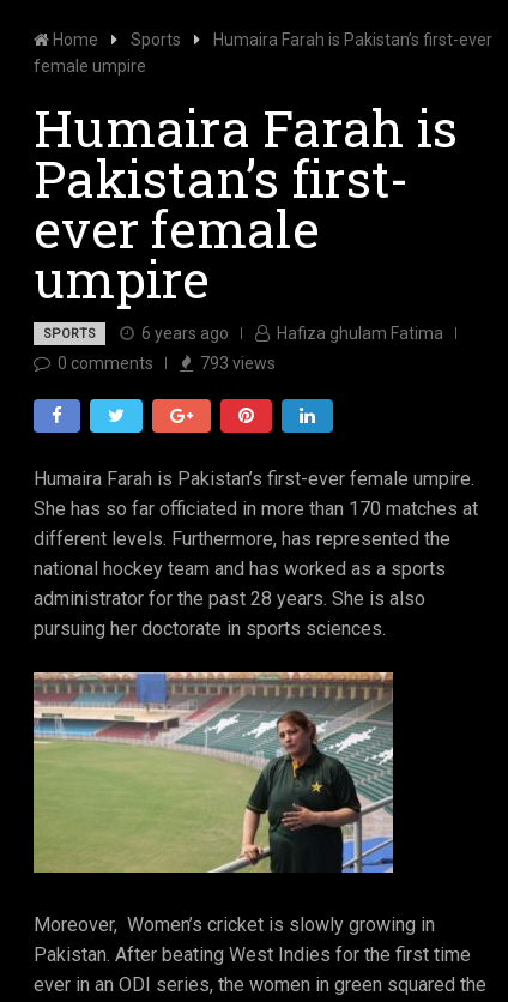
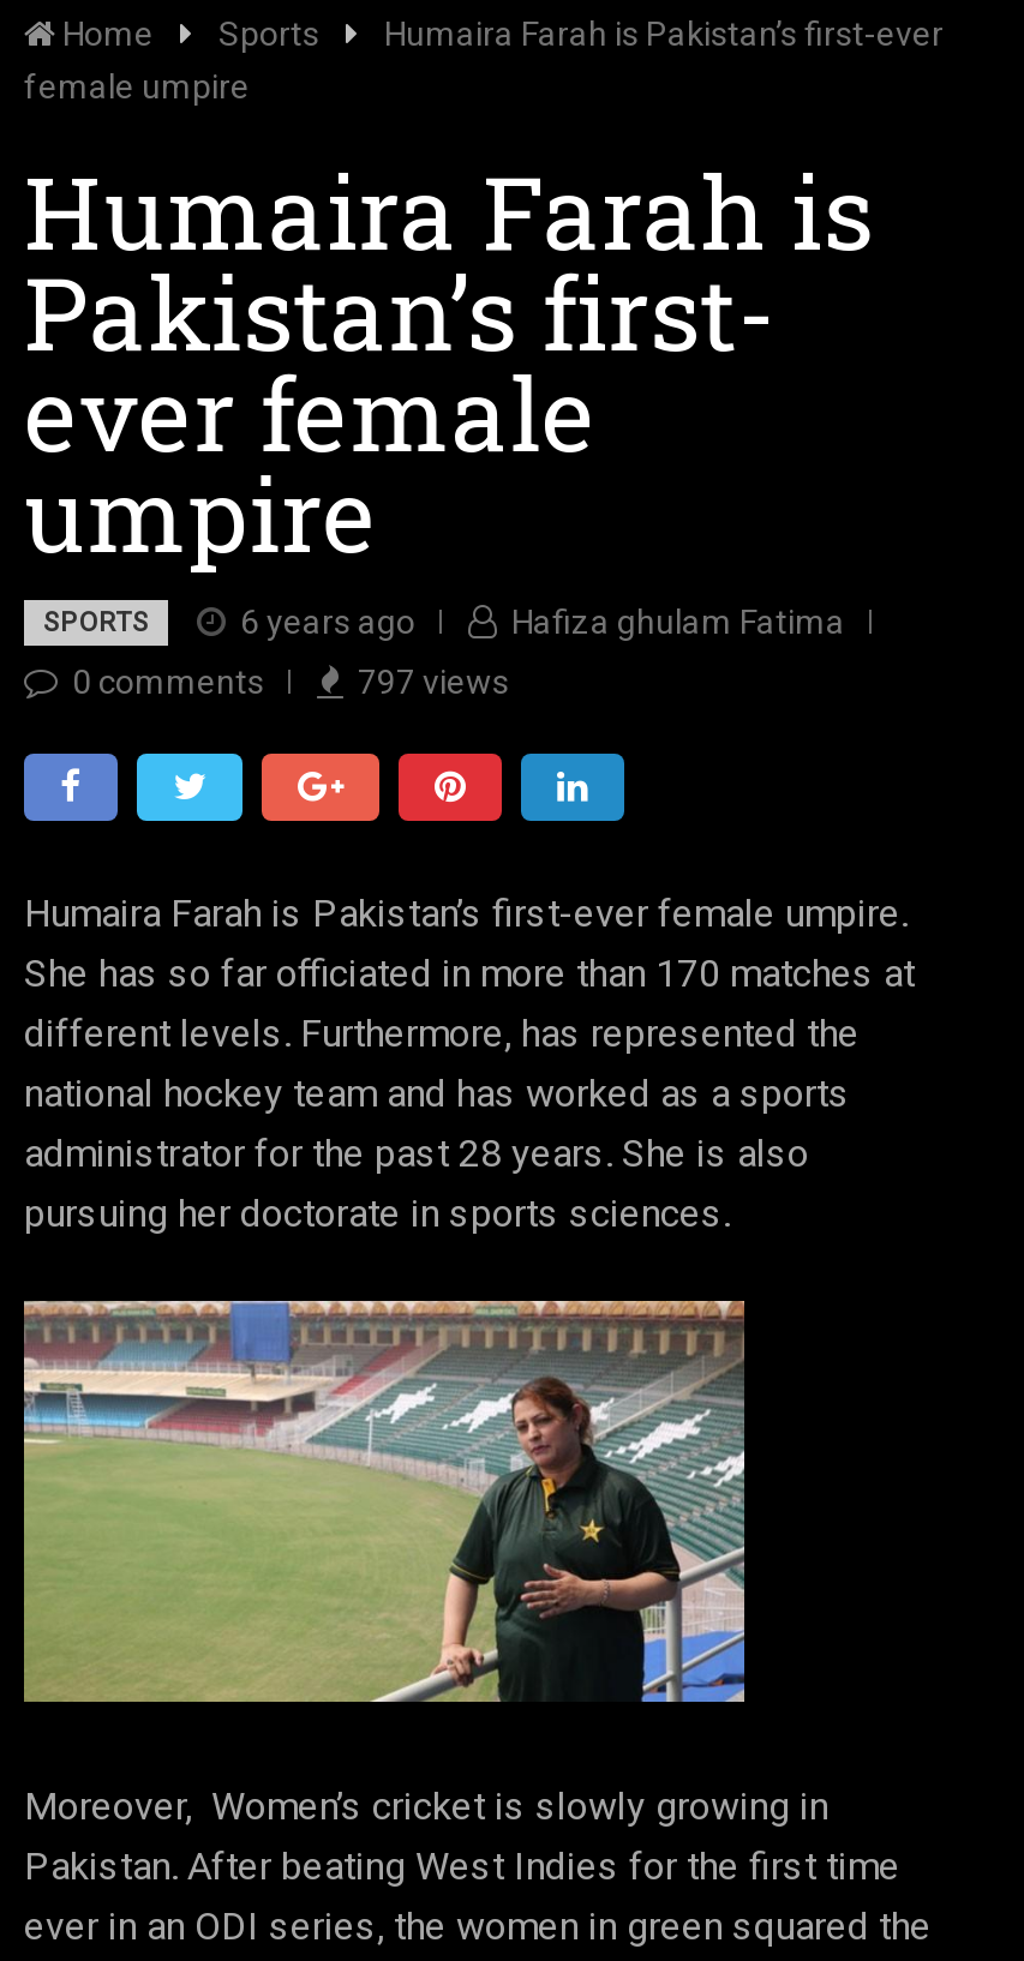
[200,353,276,373] 793 views -> [358,662,509,700] 797 views

